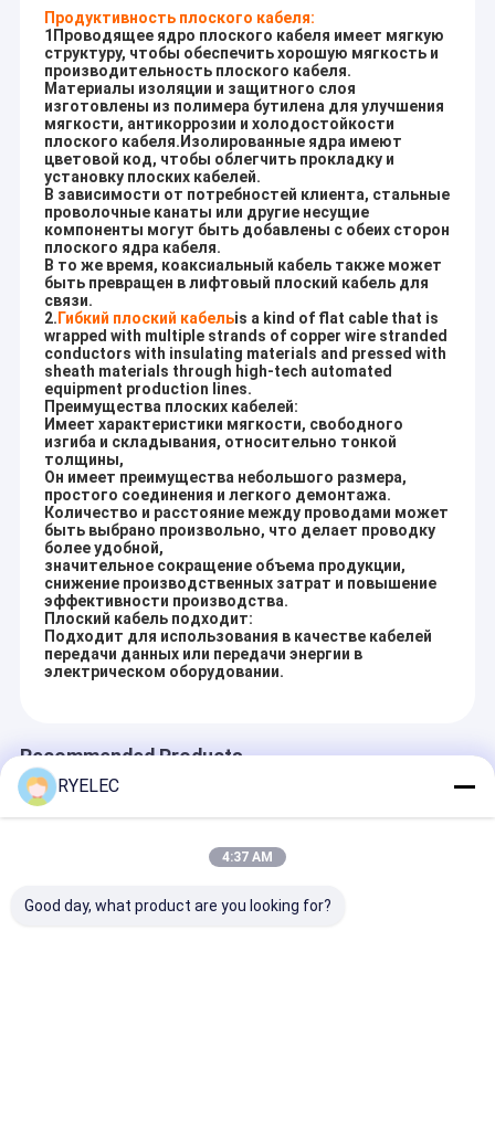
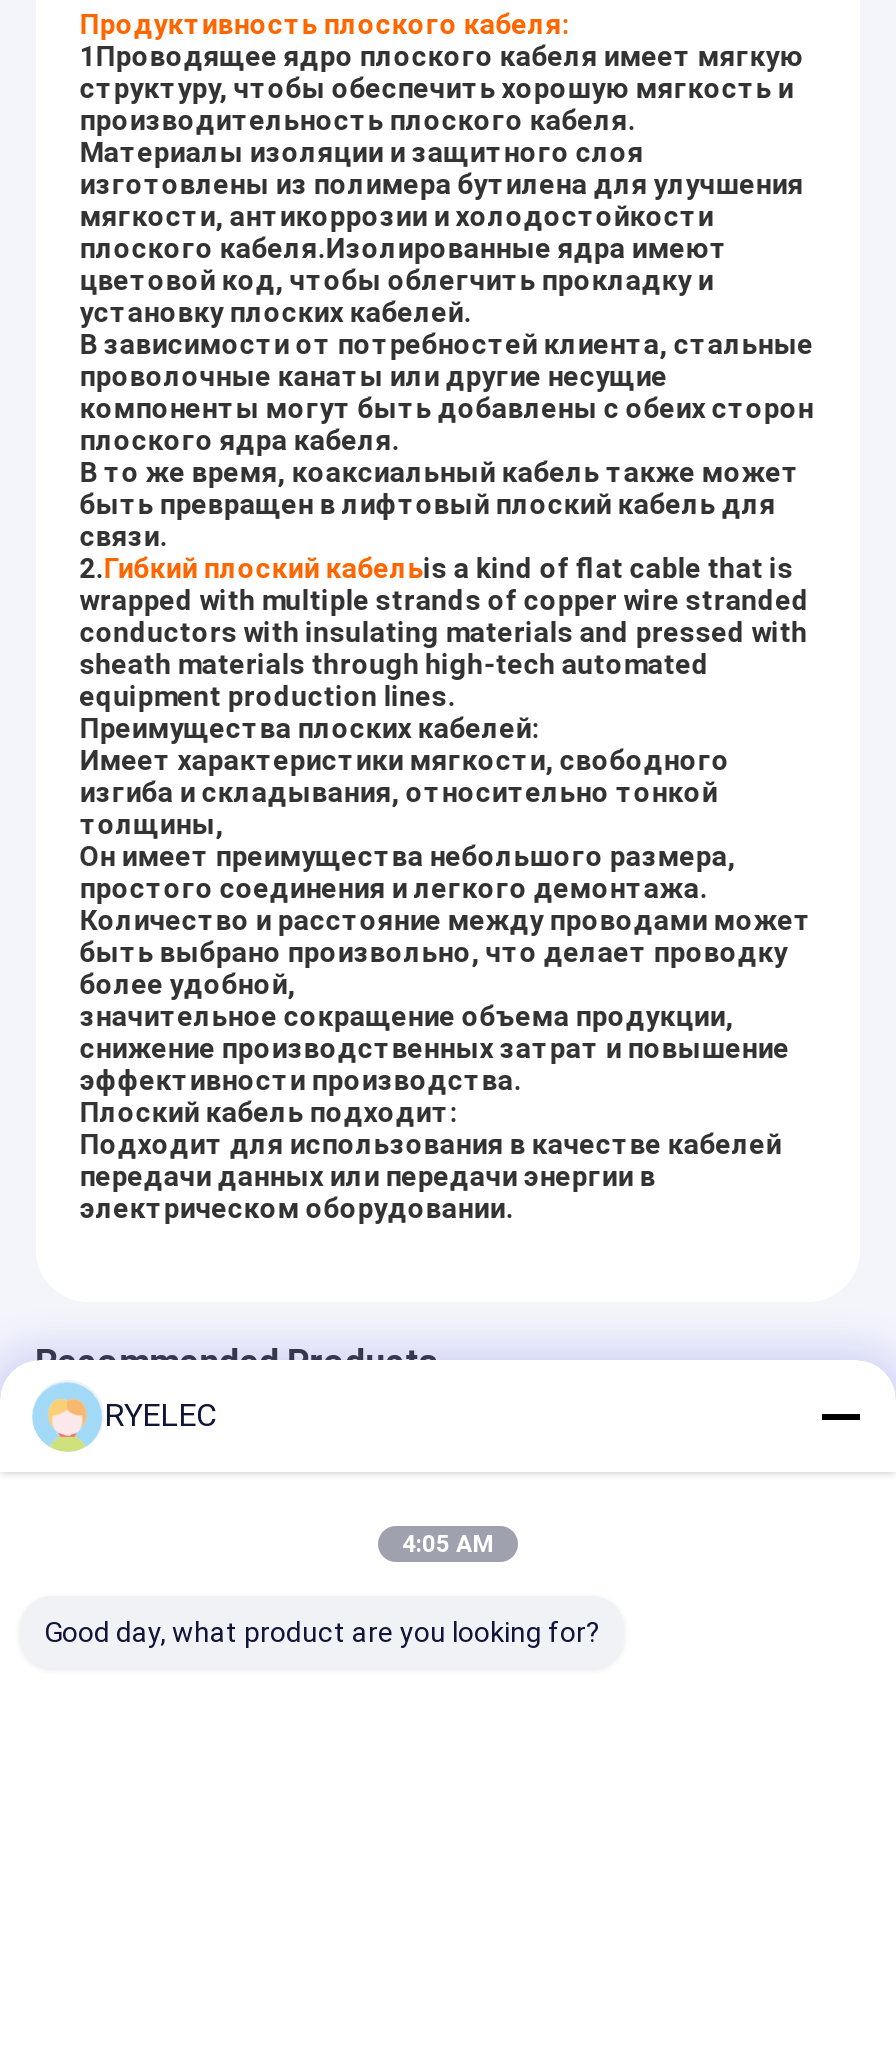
[222,849,273,865] 4:37 AM -> [402,1530,494,1558] 4:05 AM

